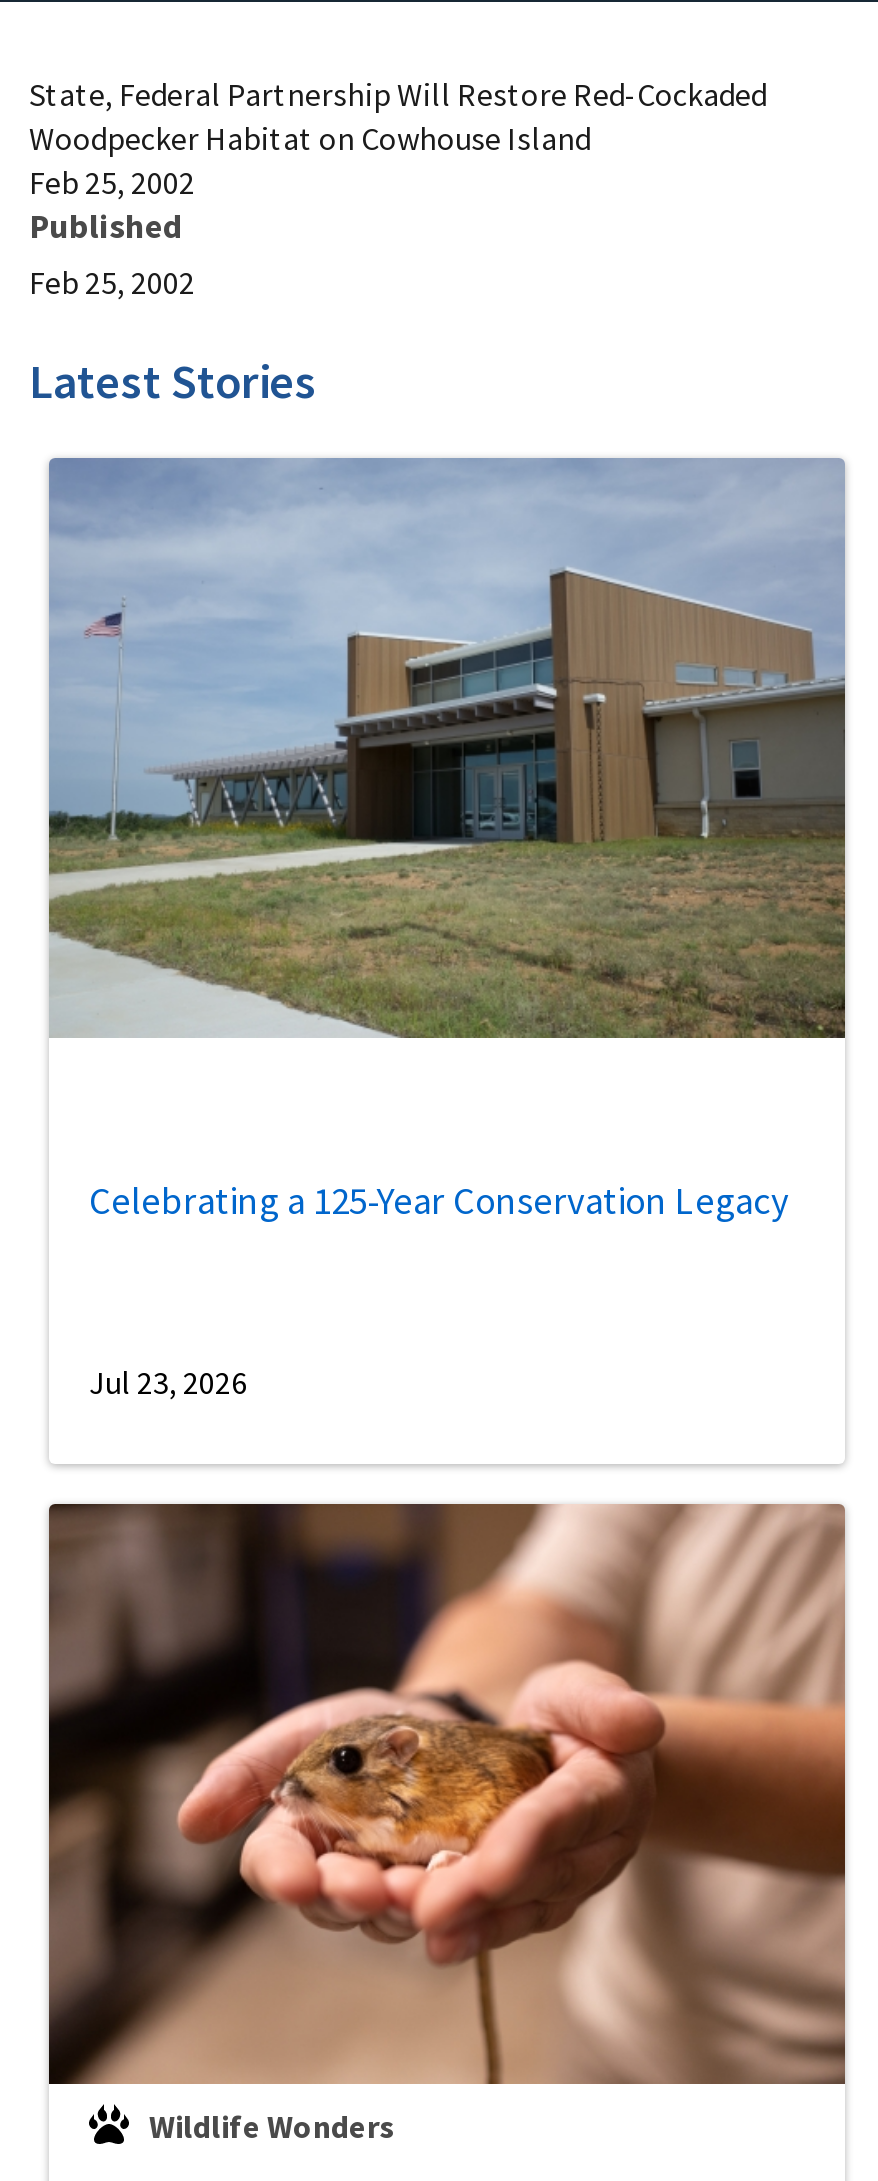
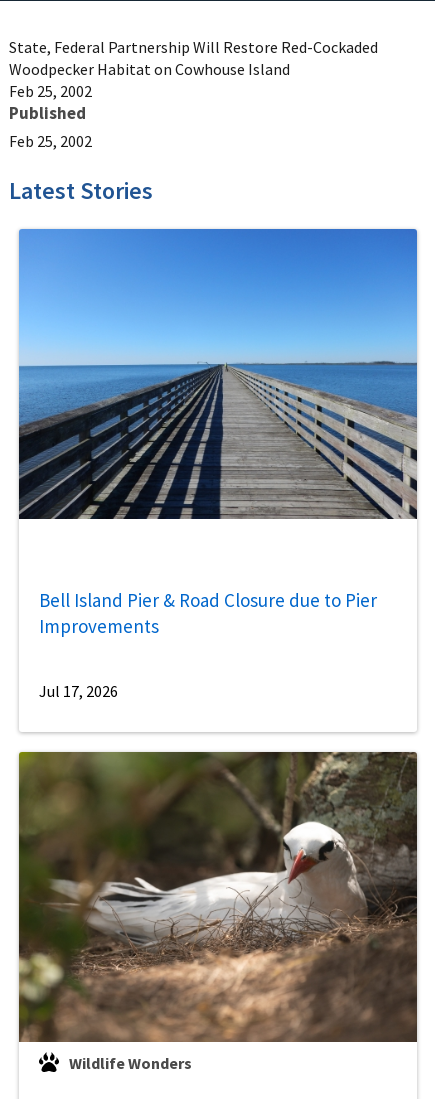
[47,458,847,1040] [image] -> [18,229,418,520] [image]
[89,1177,791,1225] Celebrating a 125-Year Conservation Legacy -> [39,588,377,638] Bell Island Pier & Road Closure due to Pier | Improvements
[89,1362,247,1402] Jul 23, 2026 -> [39,681,118,701] Jul 17, 2026
[49,1502,847,2086] [image] -> [19,751,418,1043] [image]

